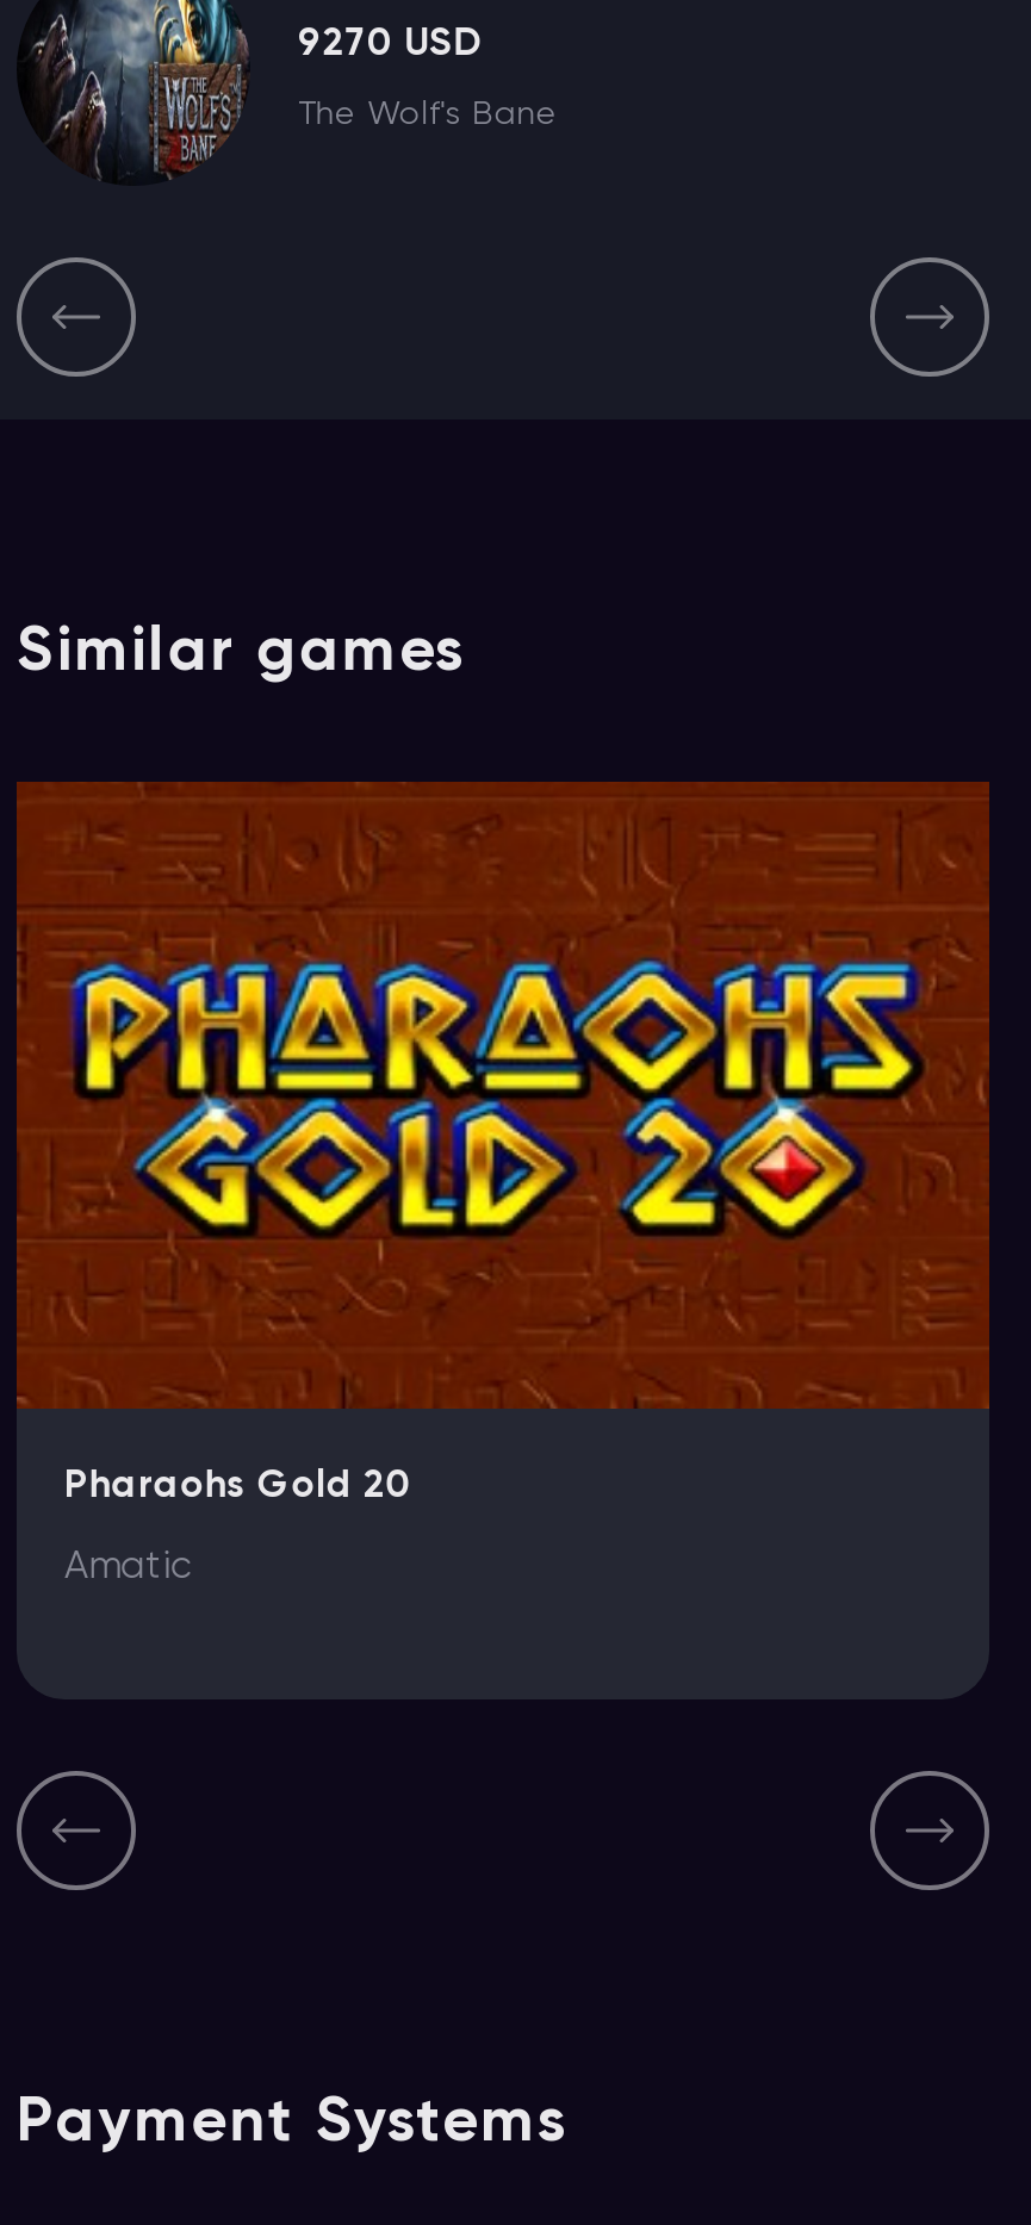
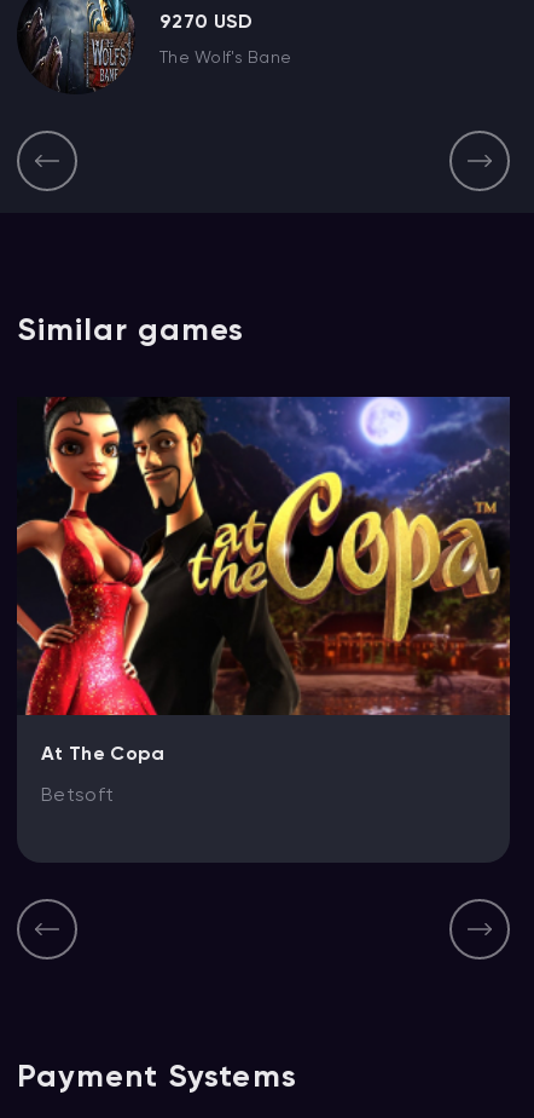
[14,779,989,1507] [image] | Pharaohs Gold 20 -> [17,396,511,765] [image] | At The Copa
[64,1543,193,1588] Amatic -> [41,783,114,806] Betsoft

